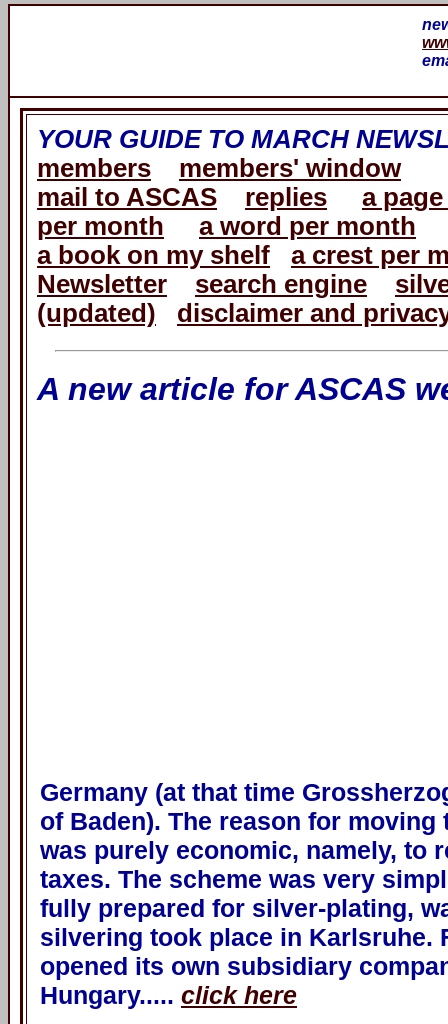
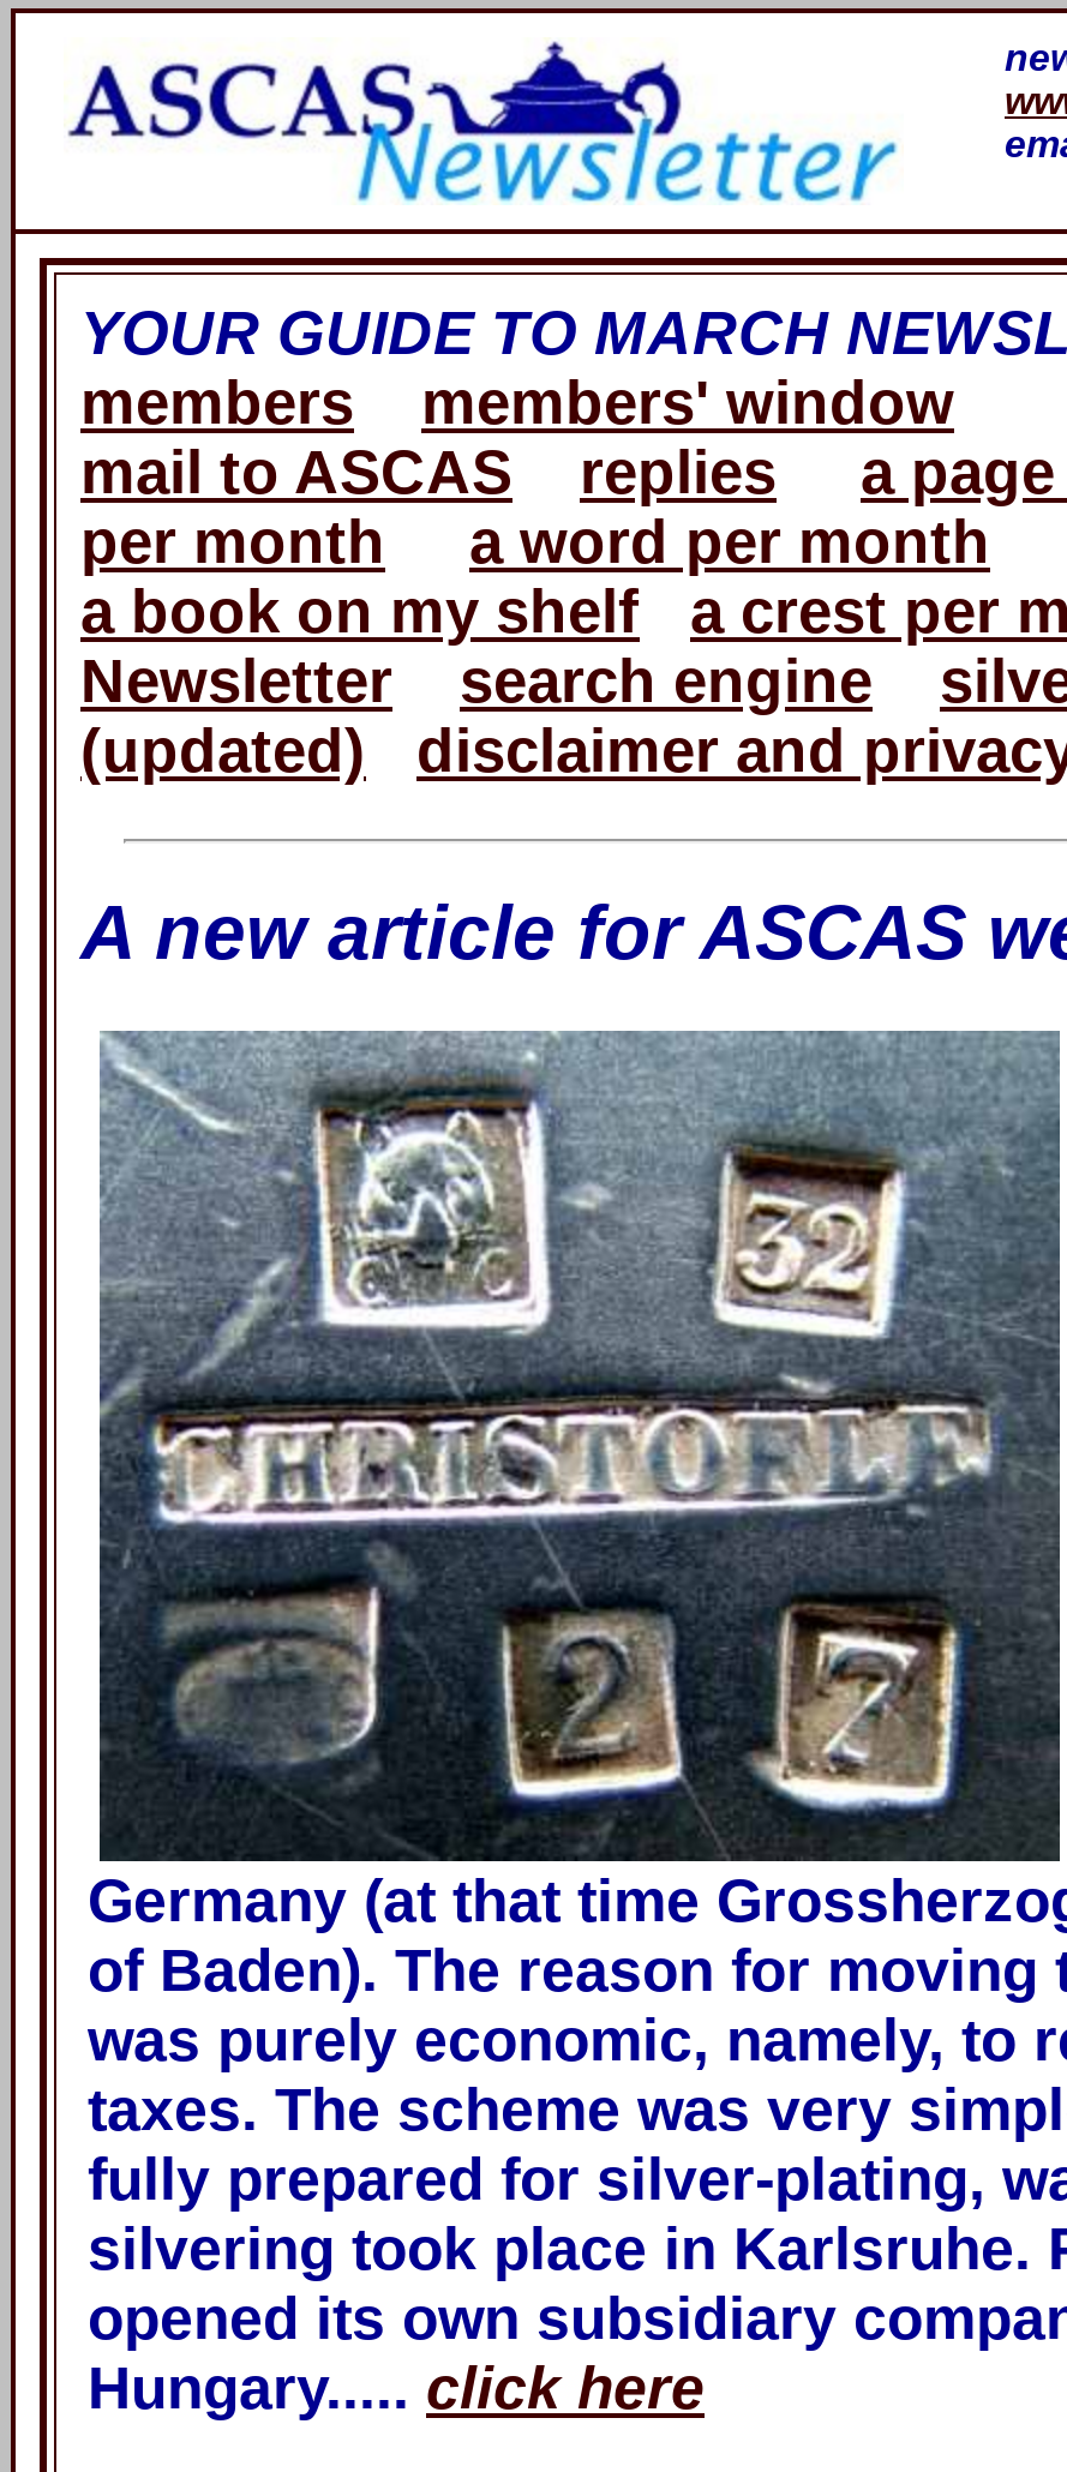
none -> [66,40,899,205] [image]
none -> [97,1028,1060,1859] [image]

